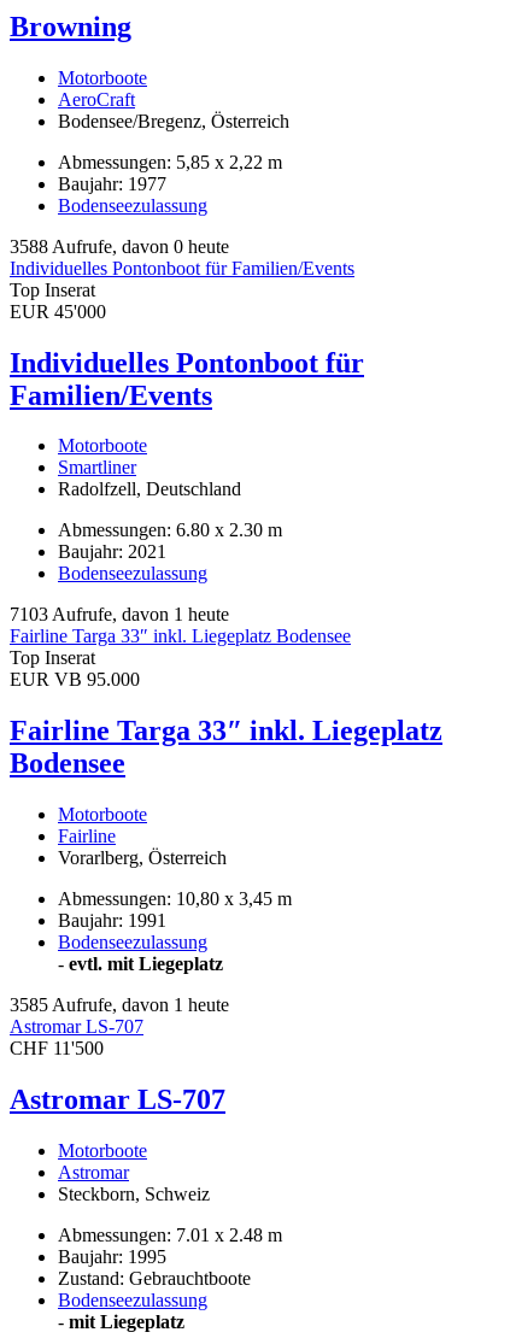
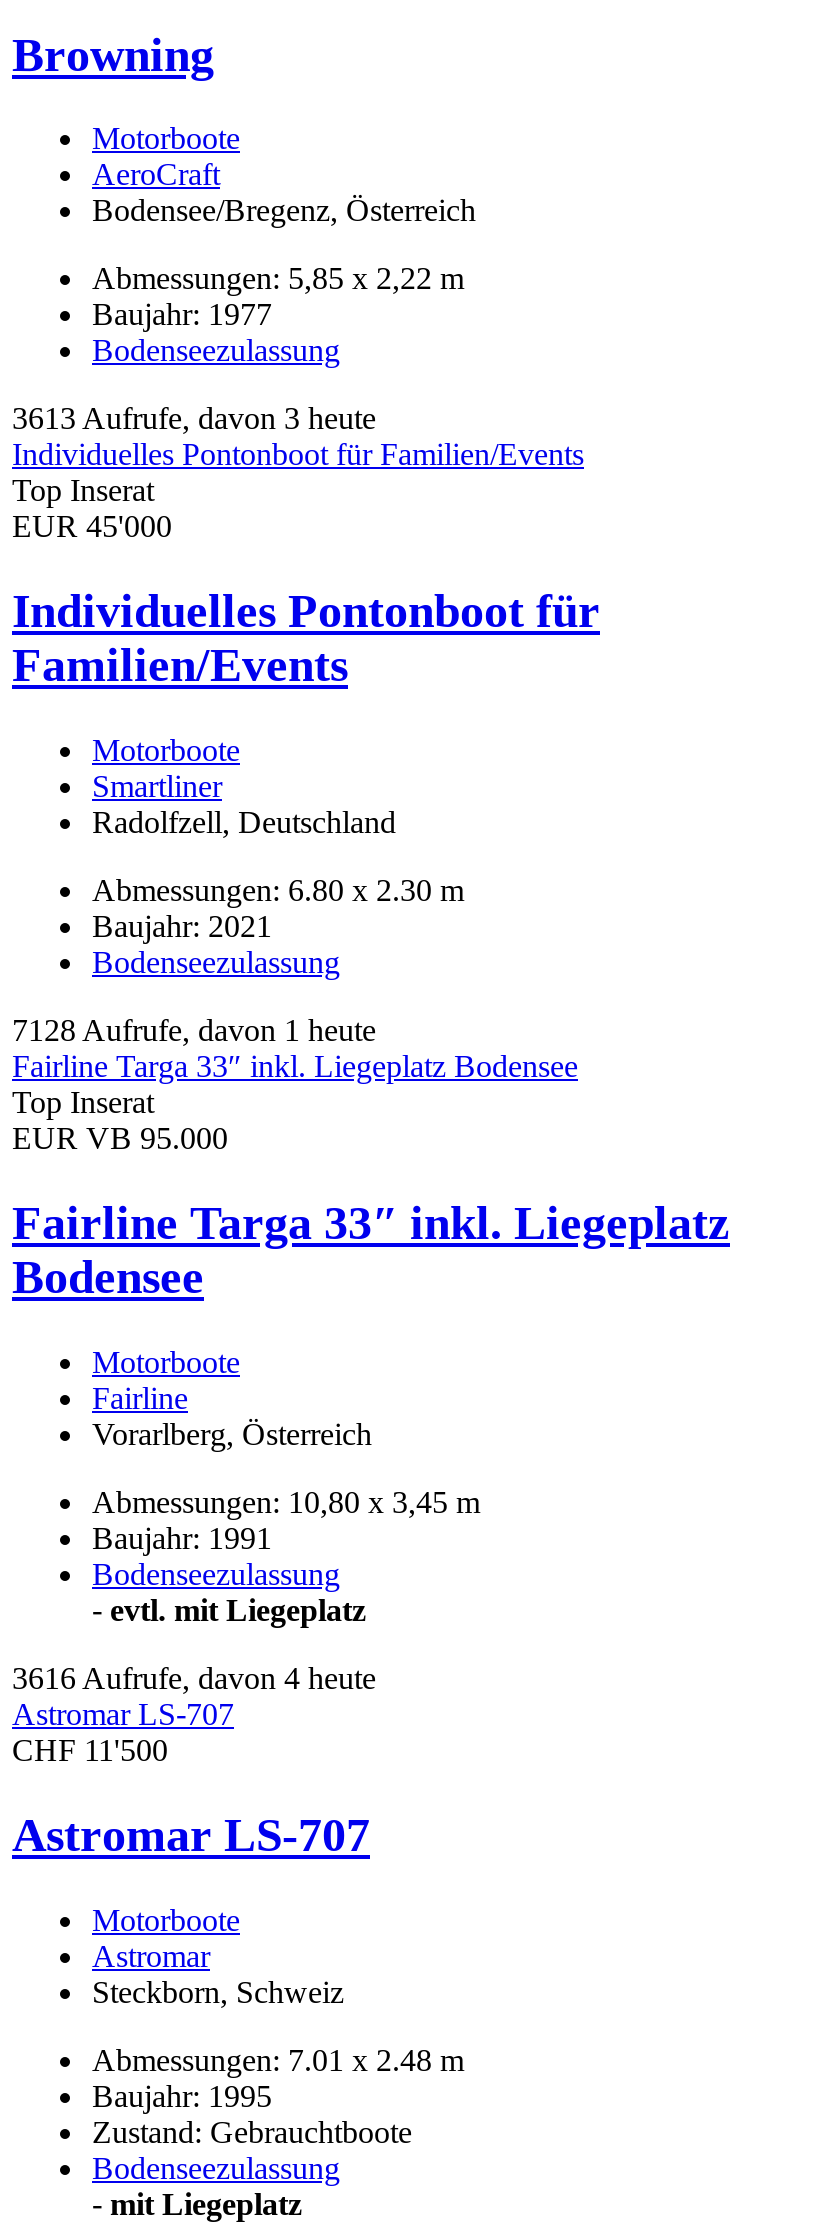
[10,236,229,256] 3588 Aufrufe, davon 0 heute -> [12,402,376,436] 3613 Aufrufe, davon 3 heute
[10,604,229,625] 7103 Aufrufe, davon 1 heute -> [12,1014,376,1048] 7128 Aufrufe, davon 1 heute
[10,995,229,1015] 3585 Aufrufe, davon 1 heute -> [12,1662,376,1696] 3616 Aufrufe, davon 4 heute

